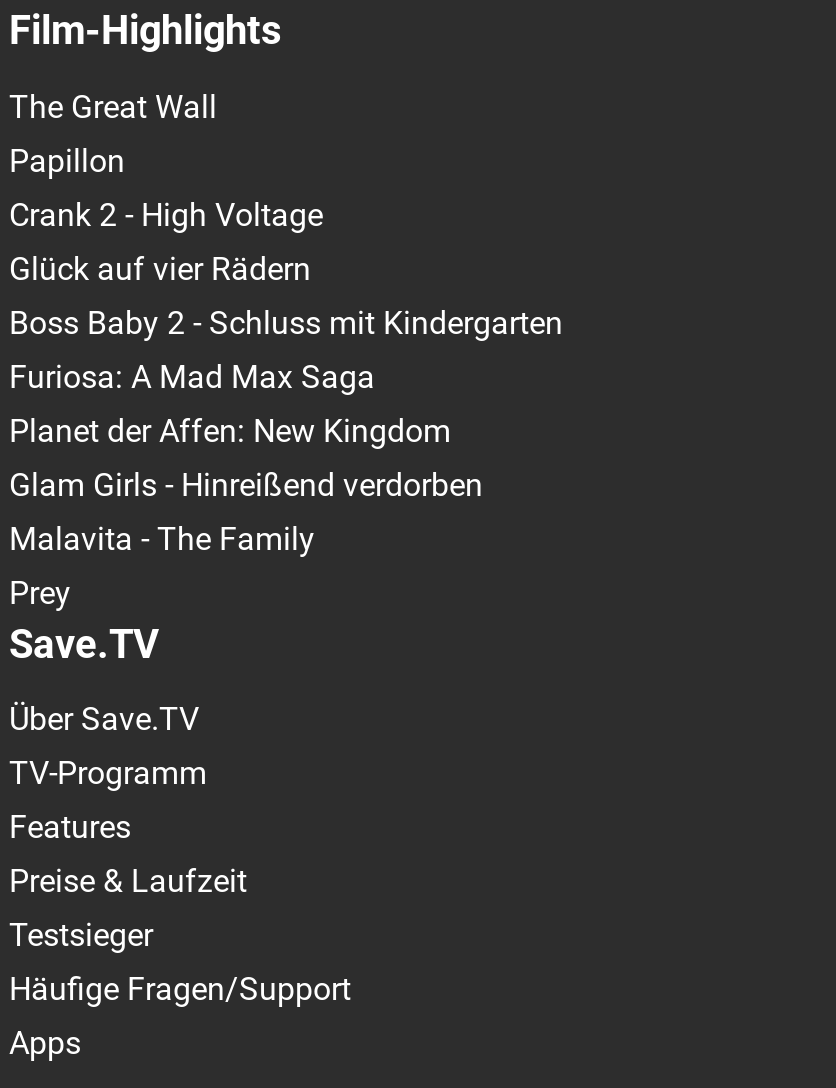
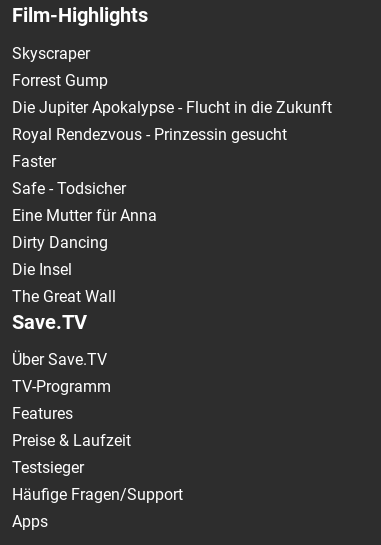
none -> [12,44,332,279] Skyscraper | Forrest Gump | Die Jupiter Apokalypse - Flucht in die Zukunft | Royal Rendezvous - Prinzessin gesucht | Faster | Safe - Todsicher | Eine Mutter für Anna | Dirty Dancing | Die Insel
moved [9,87,217,125] -> [12,287,116,306]: The Great Wall
[9,141,563,611] Papillon | Crank 2 - High Voltage | Glück auf vier Rädern | Boss Baby 2 - Schluss mit Kindergarten | Furiosa: A Mad Max Saga | Planet der Affen: New Kingdom | Glam Girls - Hinreißend verdorben | Malavita - The Family | Prey -> none

